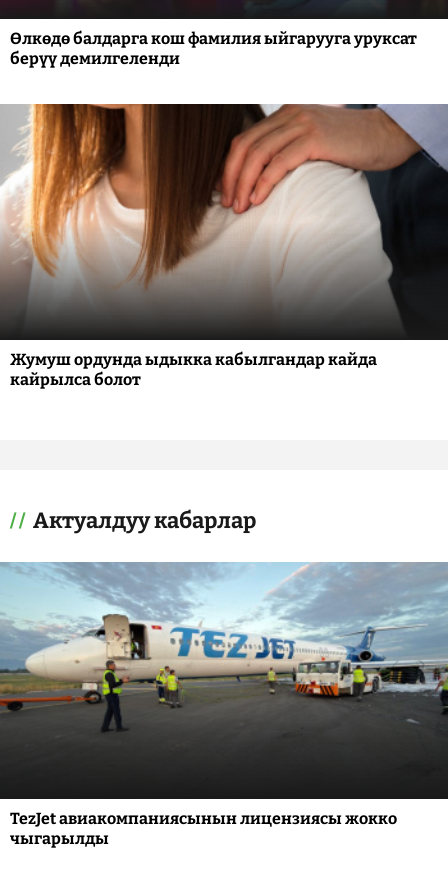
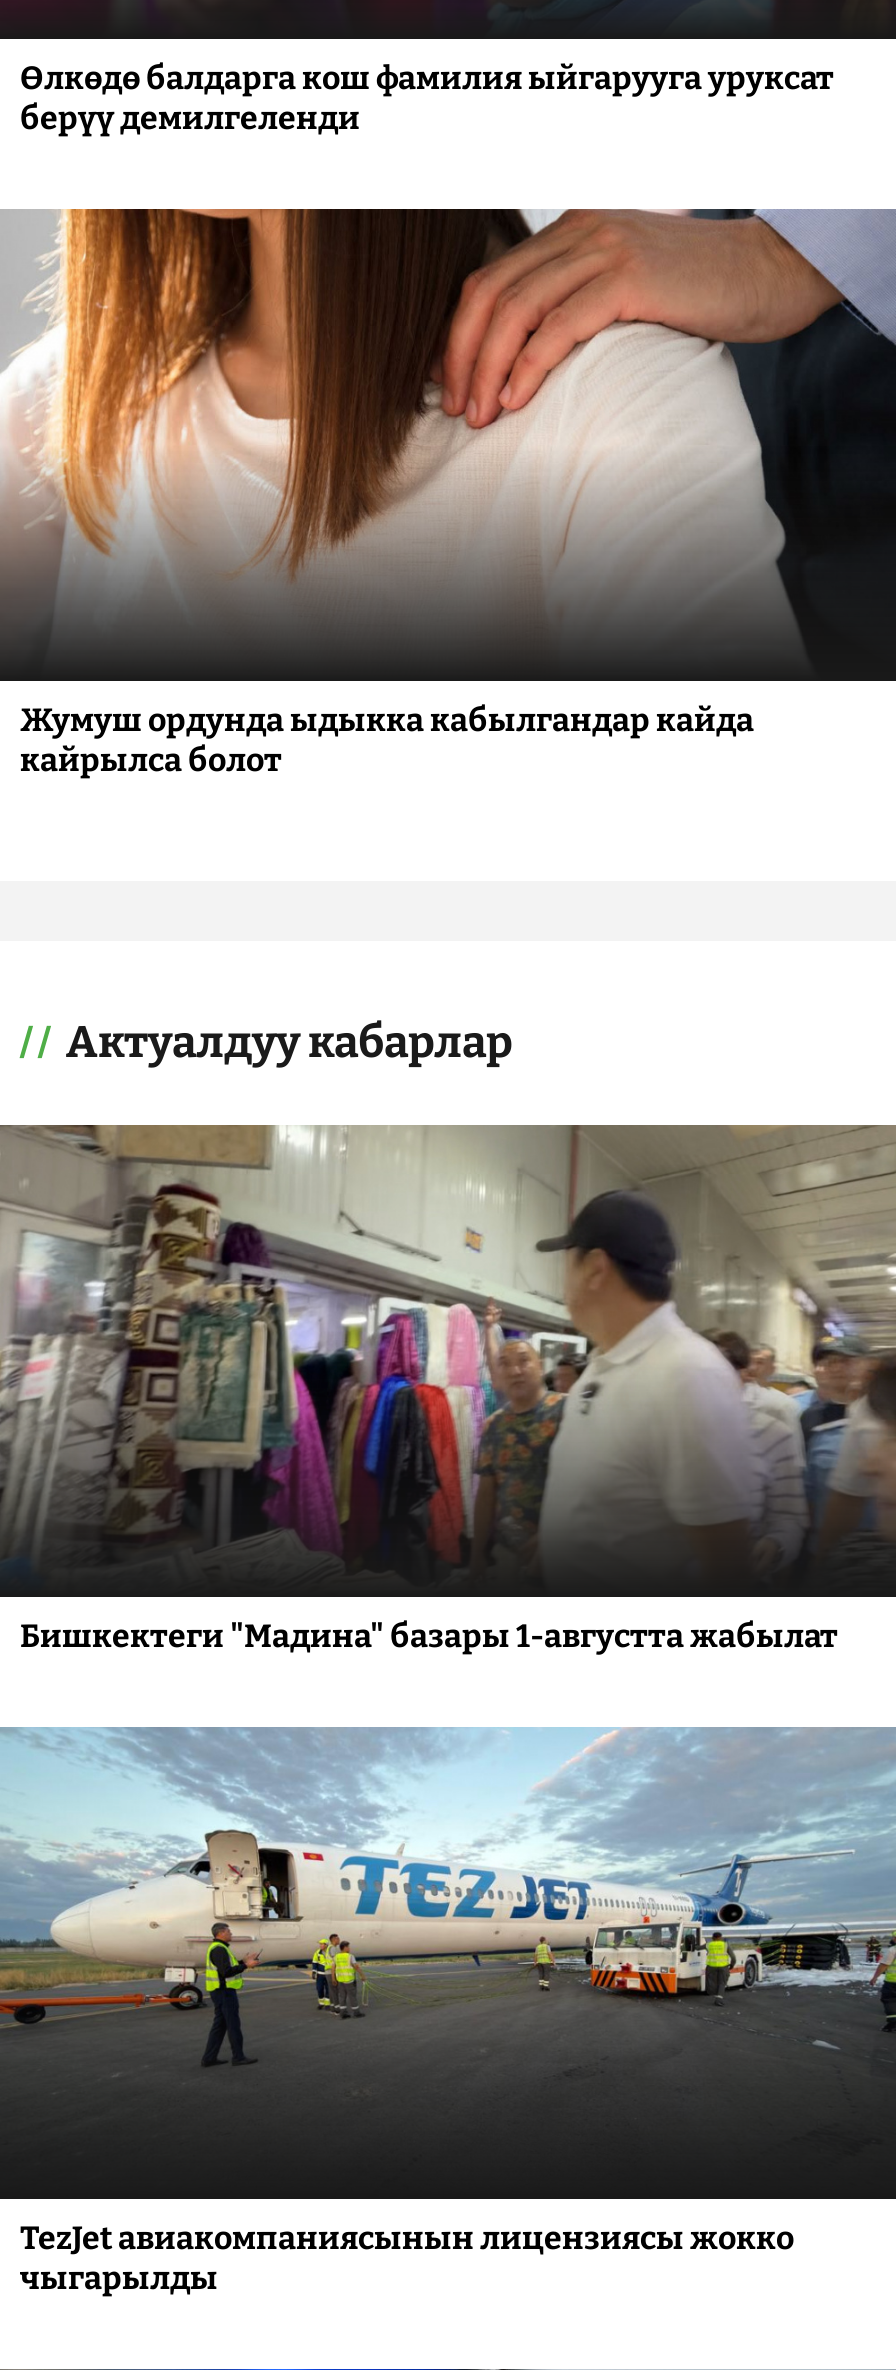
none -> [6,1124,890,1655] [image] | Бишкектеги "Мадина" базары 1-августта жабылат

